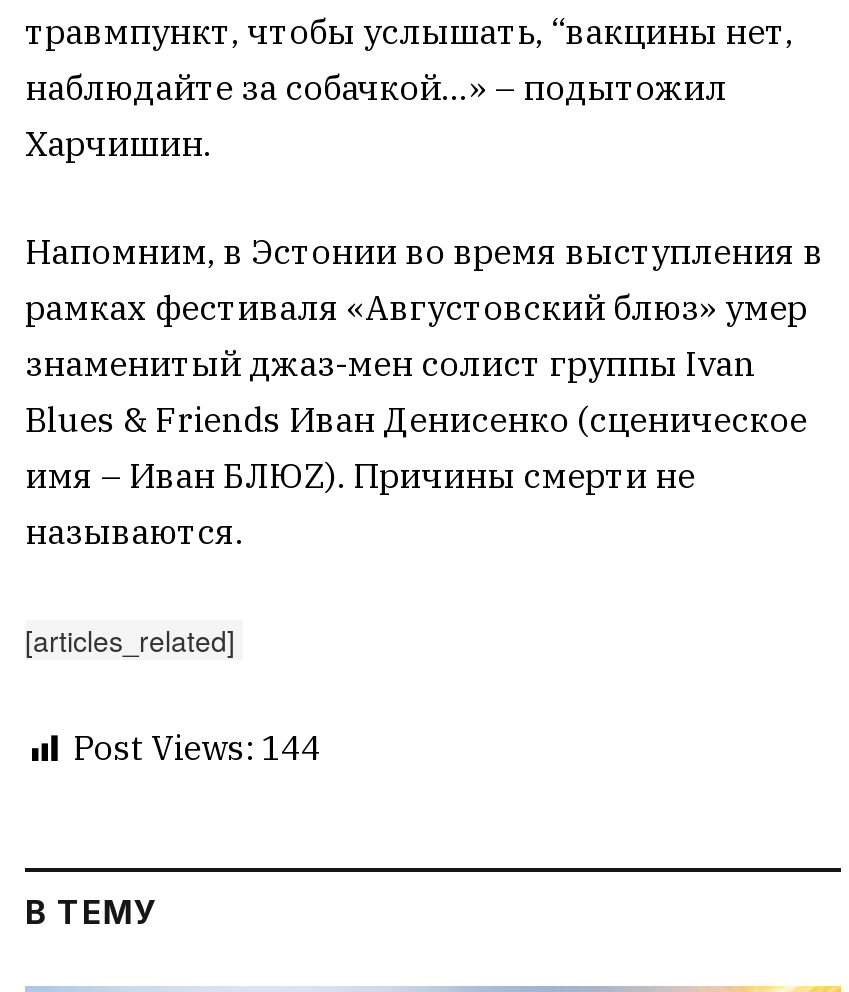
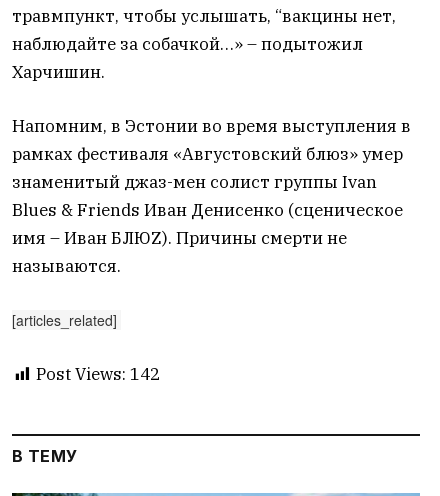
[73,726,321,770] Post Views: 144 -> [36,363,160,385] Post Views: 142

